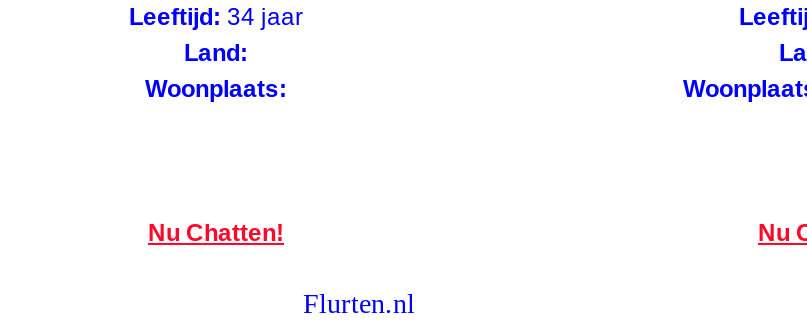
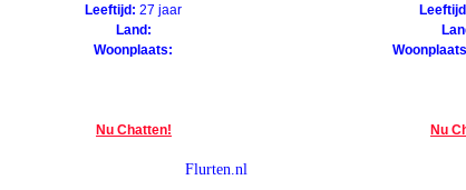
[129,3,303,31] Leeftijd: 34 jaar -> [85,2,182,17] Leeftijd: 27 jaar

